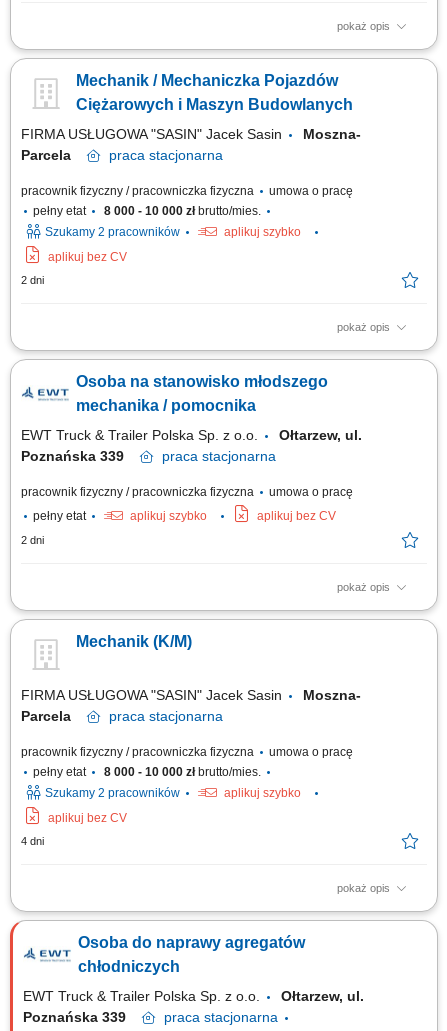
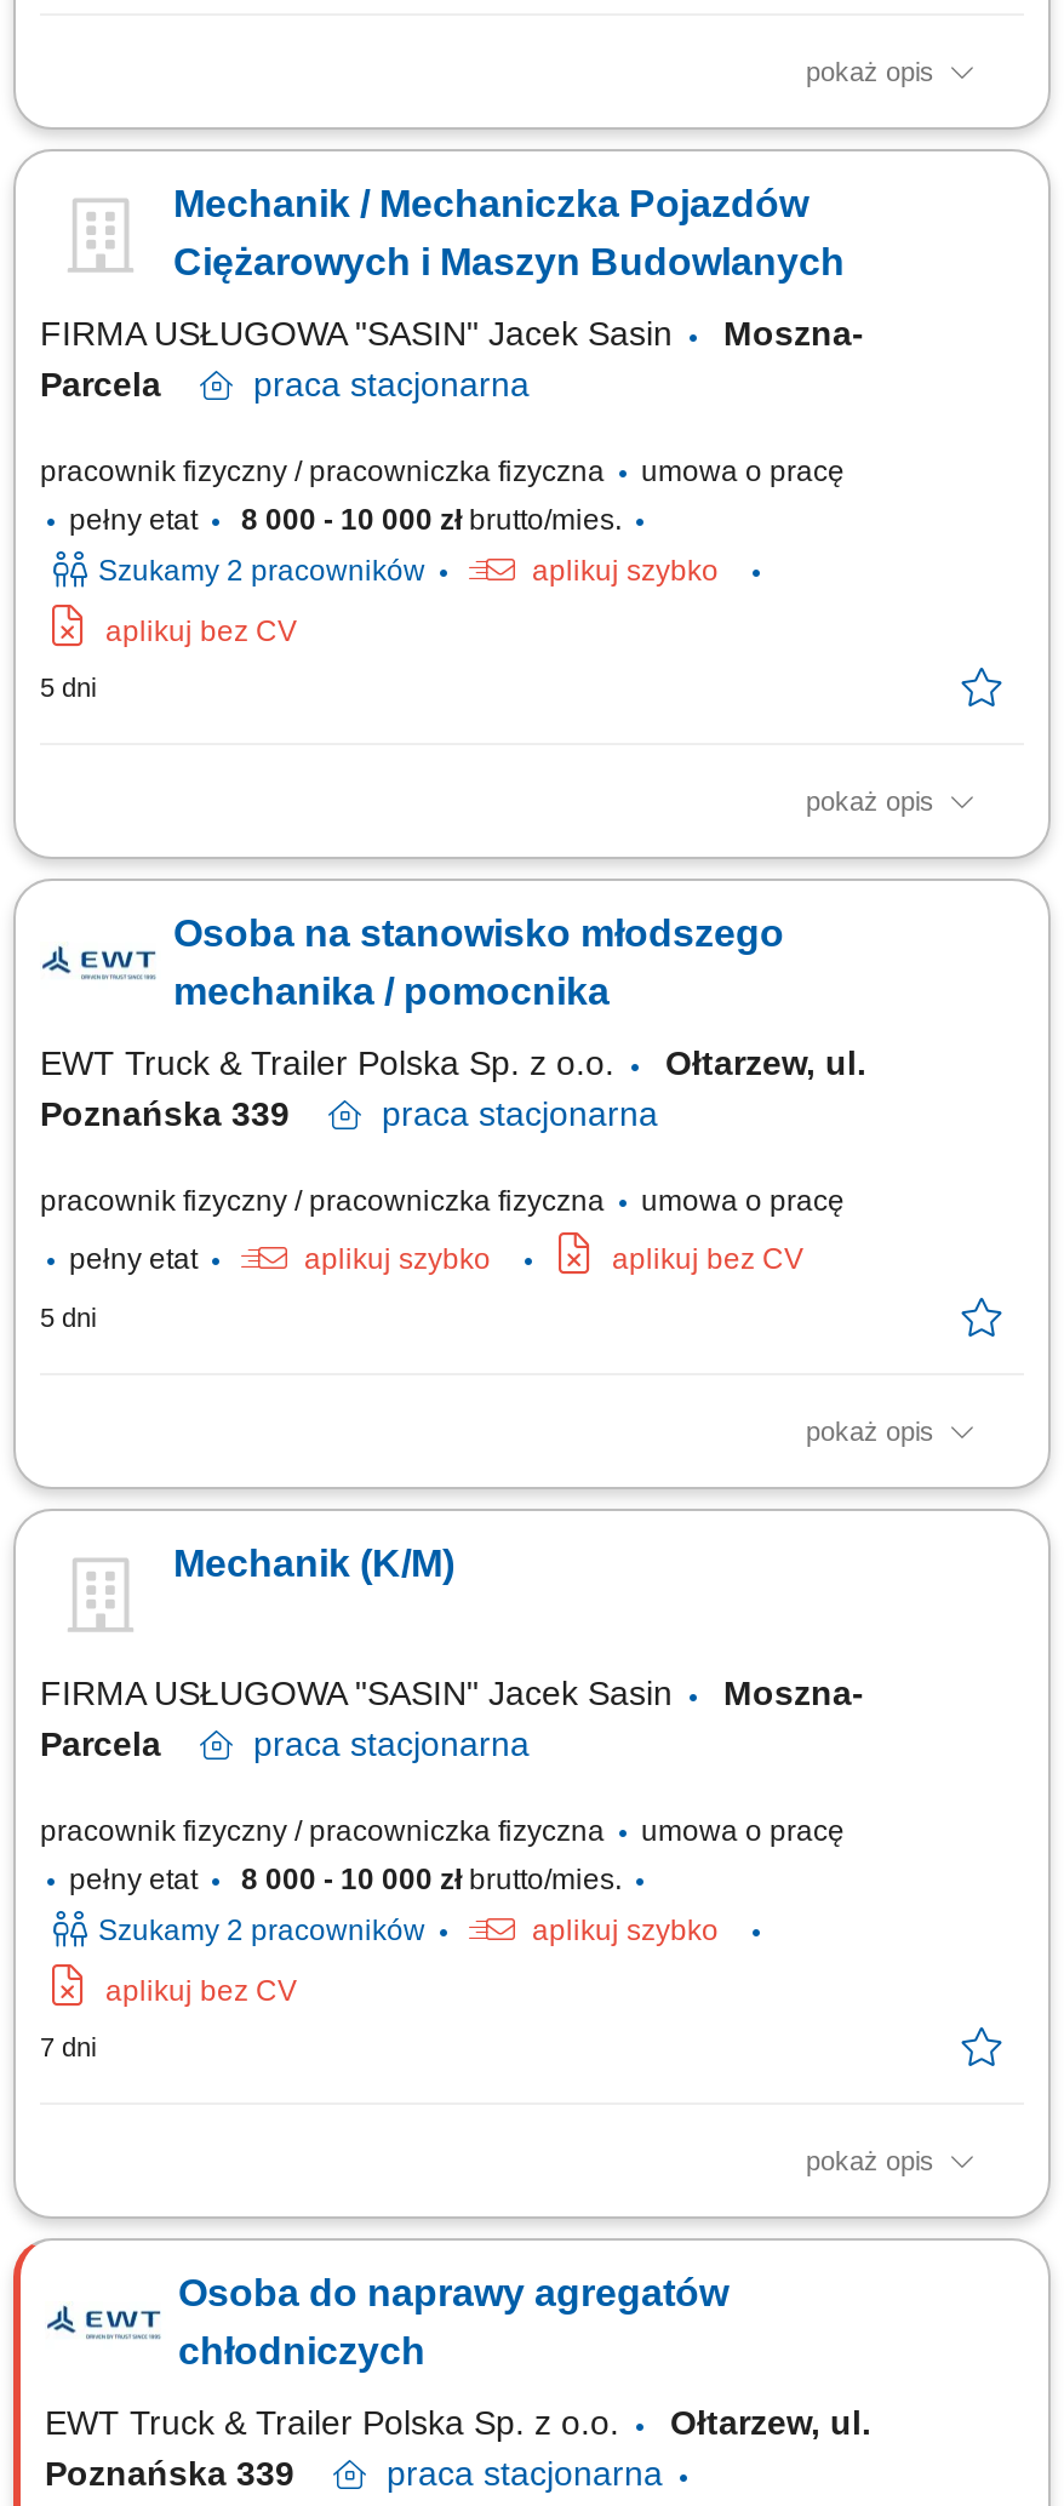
[21,274,44,286] 2 dni -> [40,673,96,702] 5 dni
[21,534,44,546] 2 dni -> [40,1303,96,1332] 5 dni
[21,835,44,847] 4 dni -> [40,2032,96,2061] 7 dni

